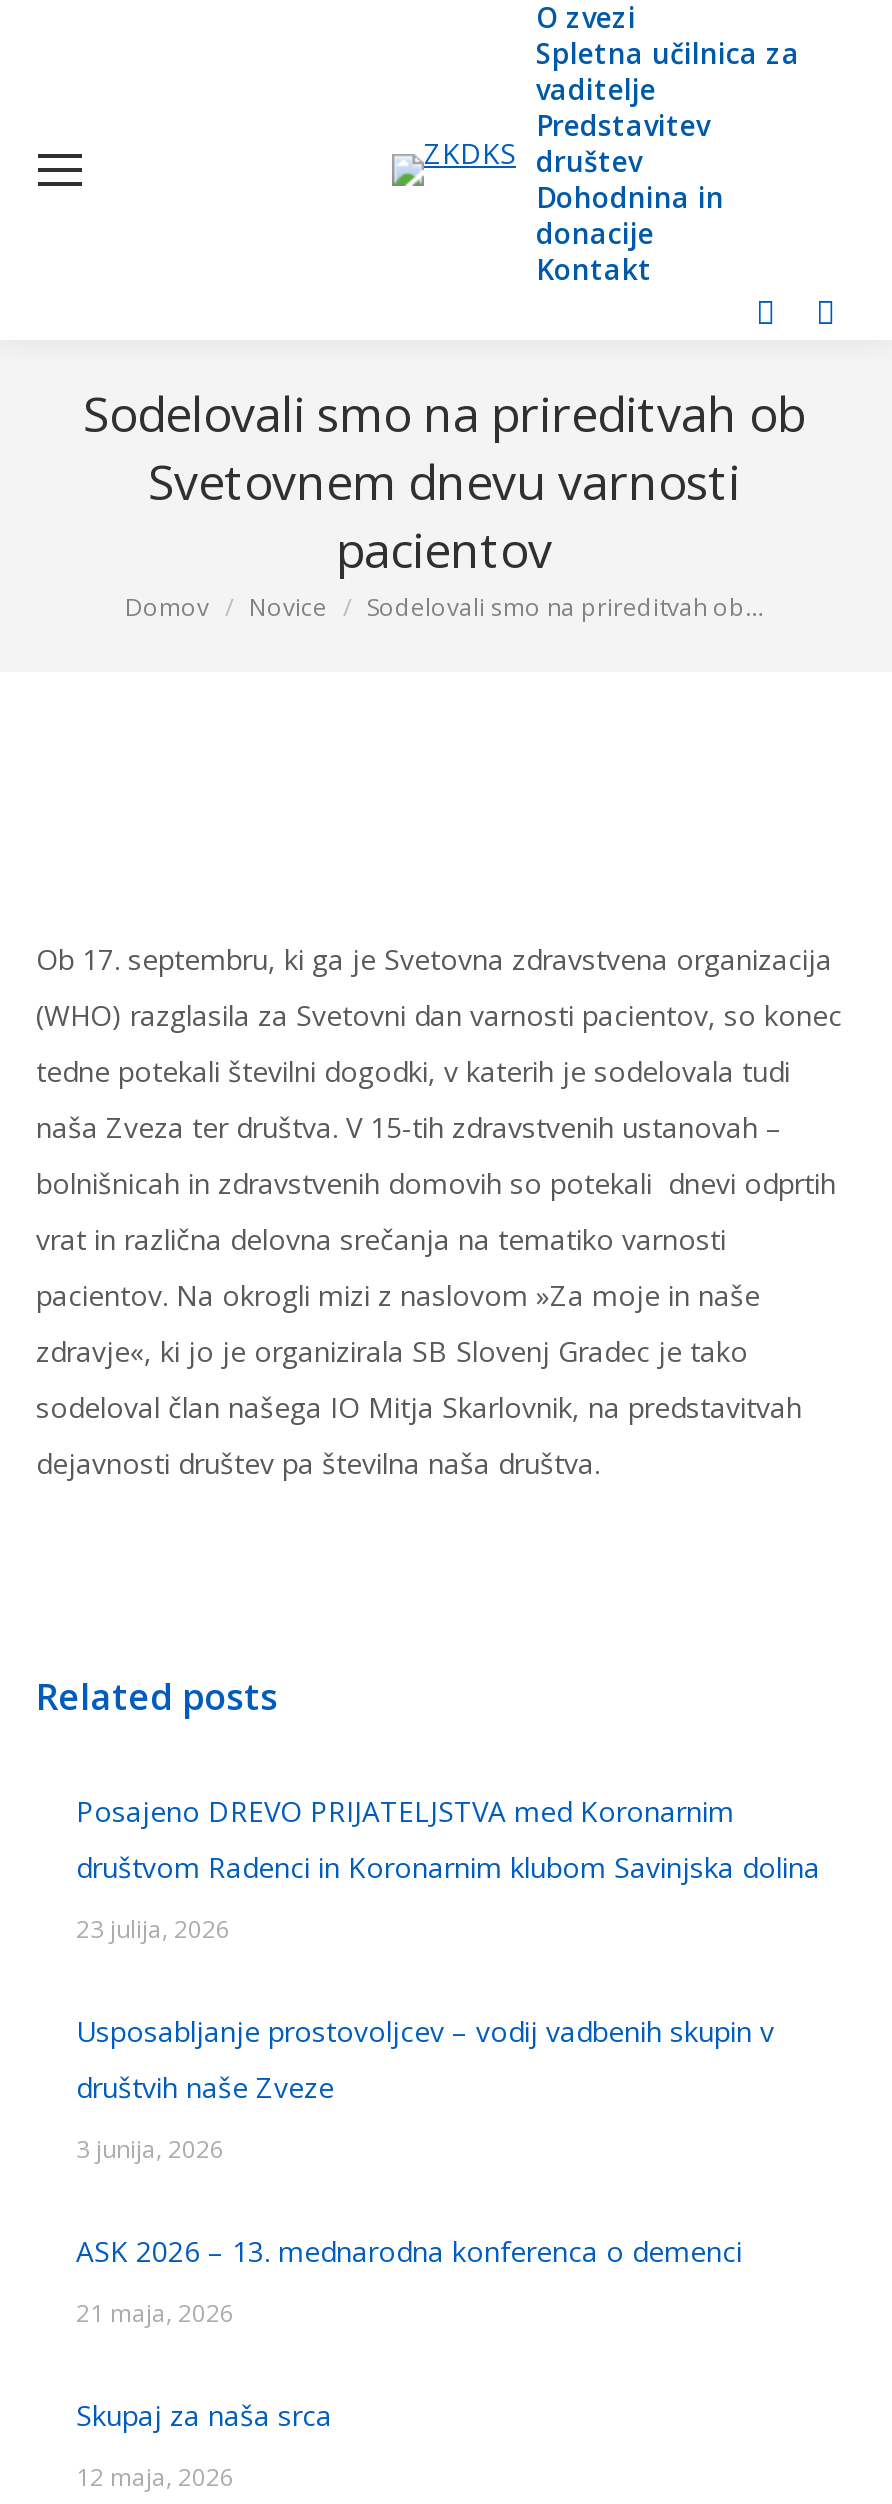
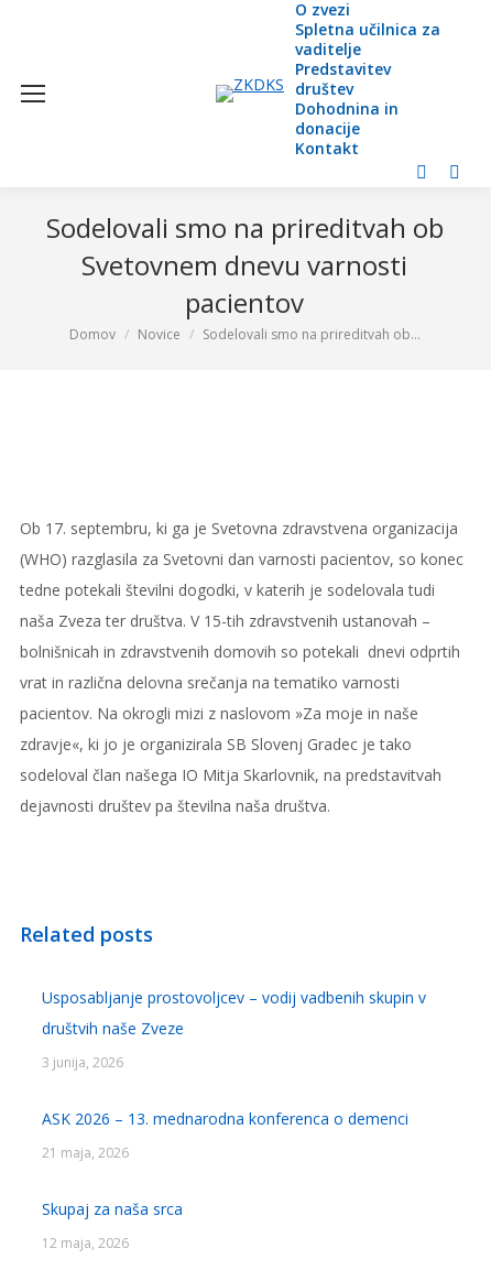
[76,1792,820,1946] Posajeno DREVO PRIJATELJSTVA med Koronarnim | društvom Radenci in Koronarnim klubom Savinjska dolina | 23 julija, 2026 -> none

